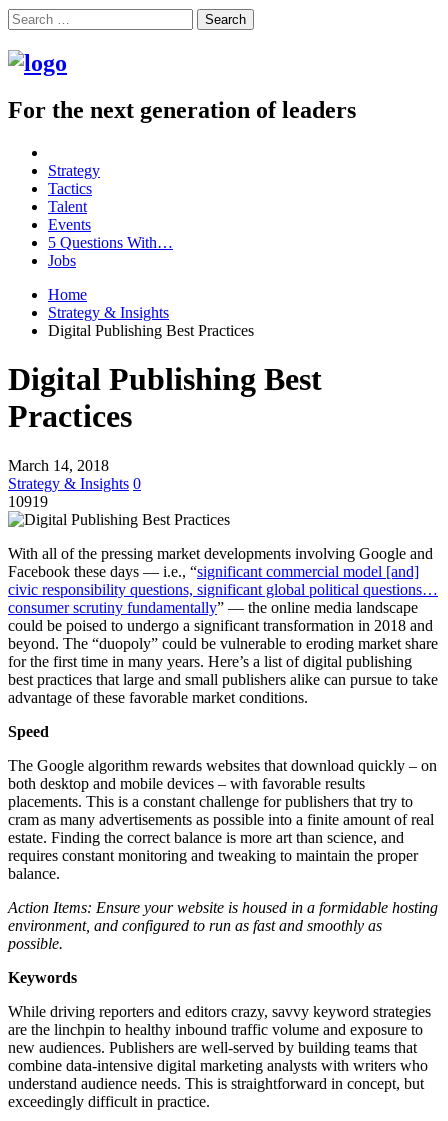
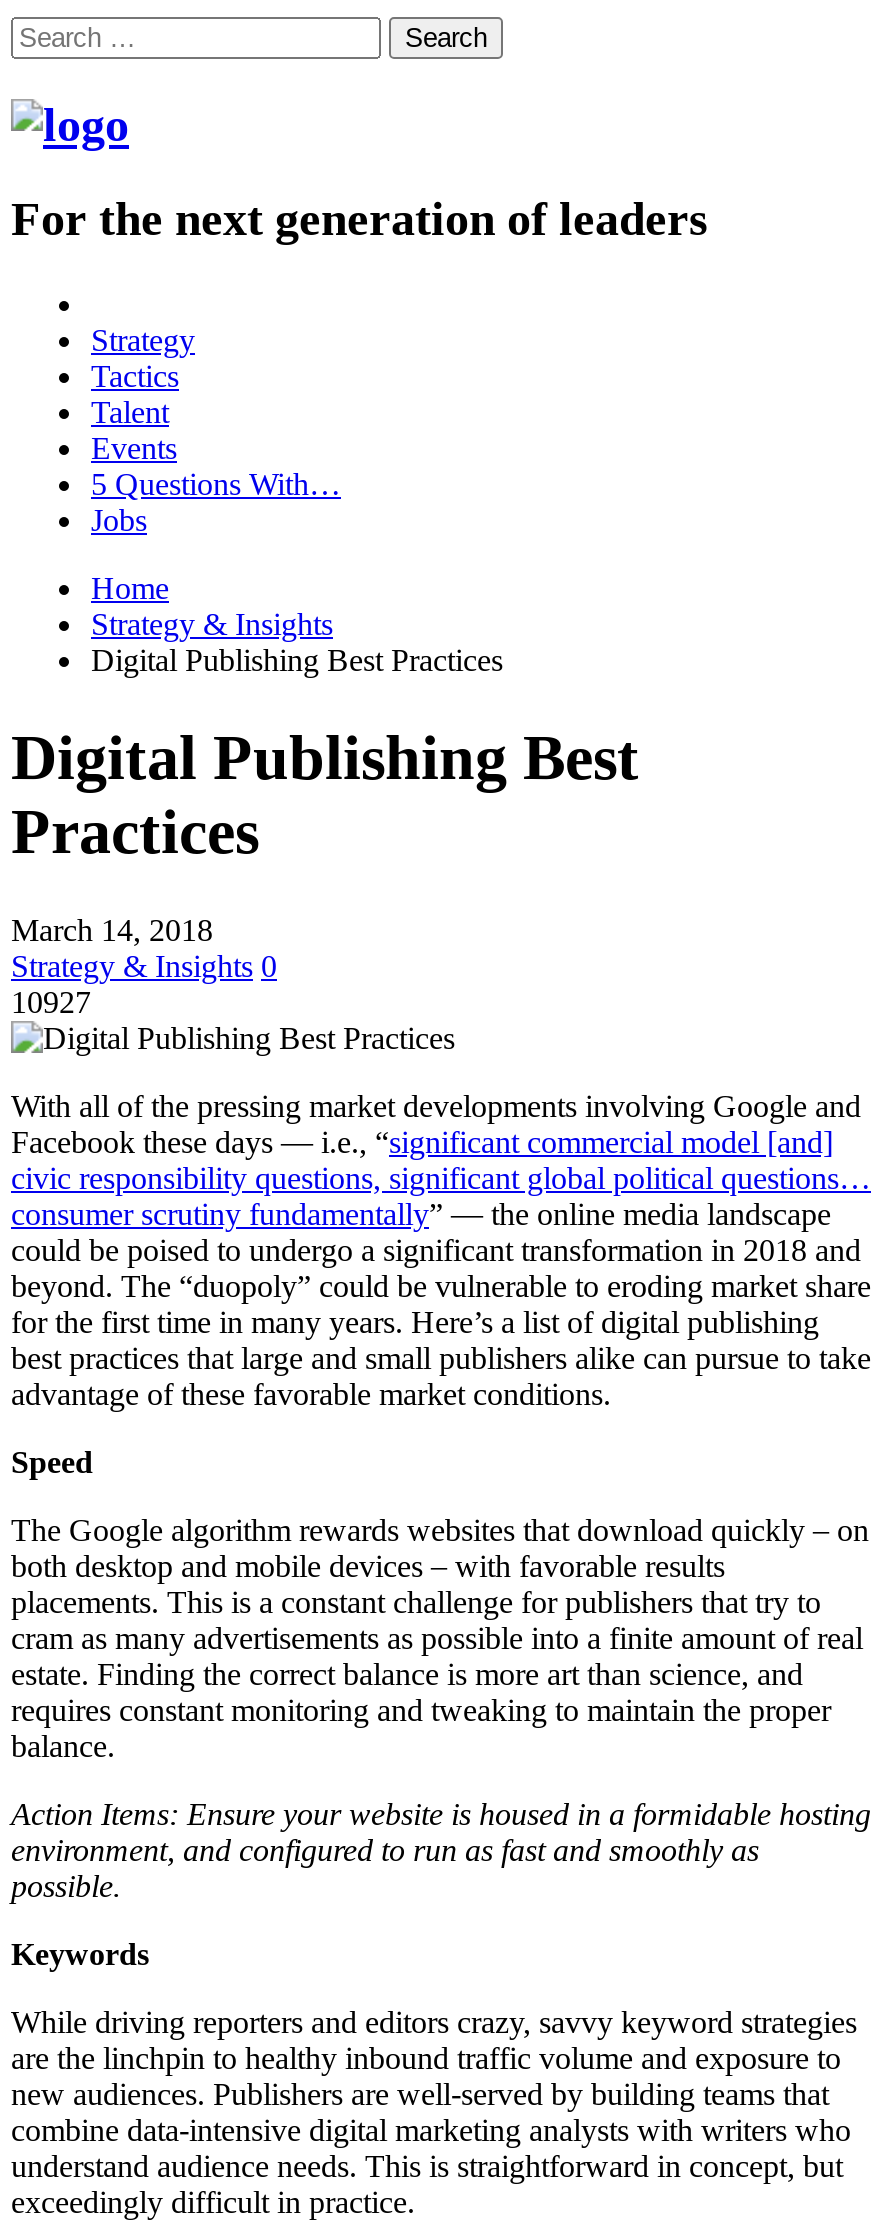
[8,493,48,510] 10919 -> [11,984,91,1018] 10927

